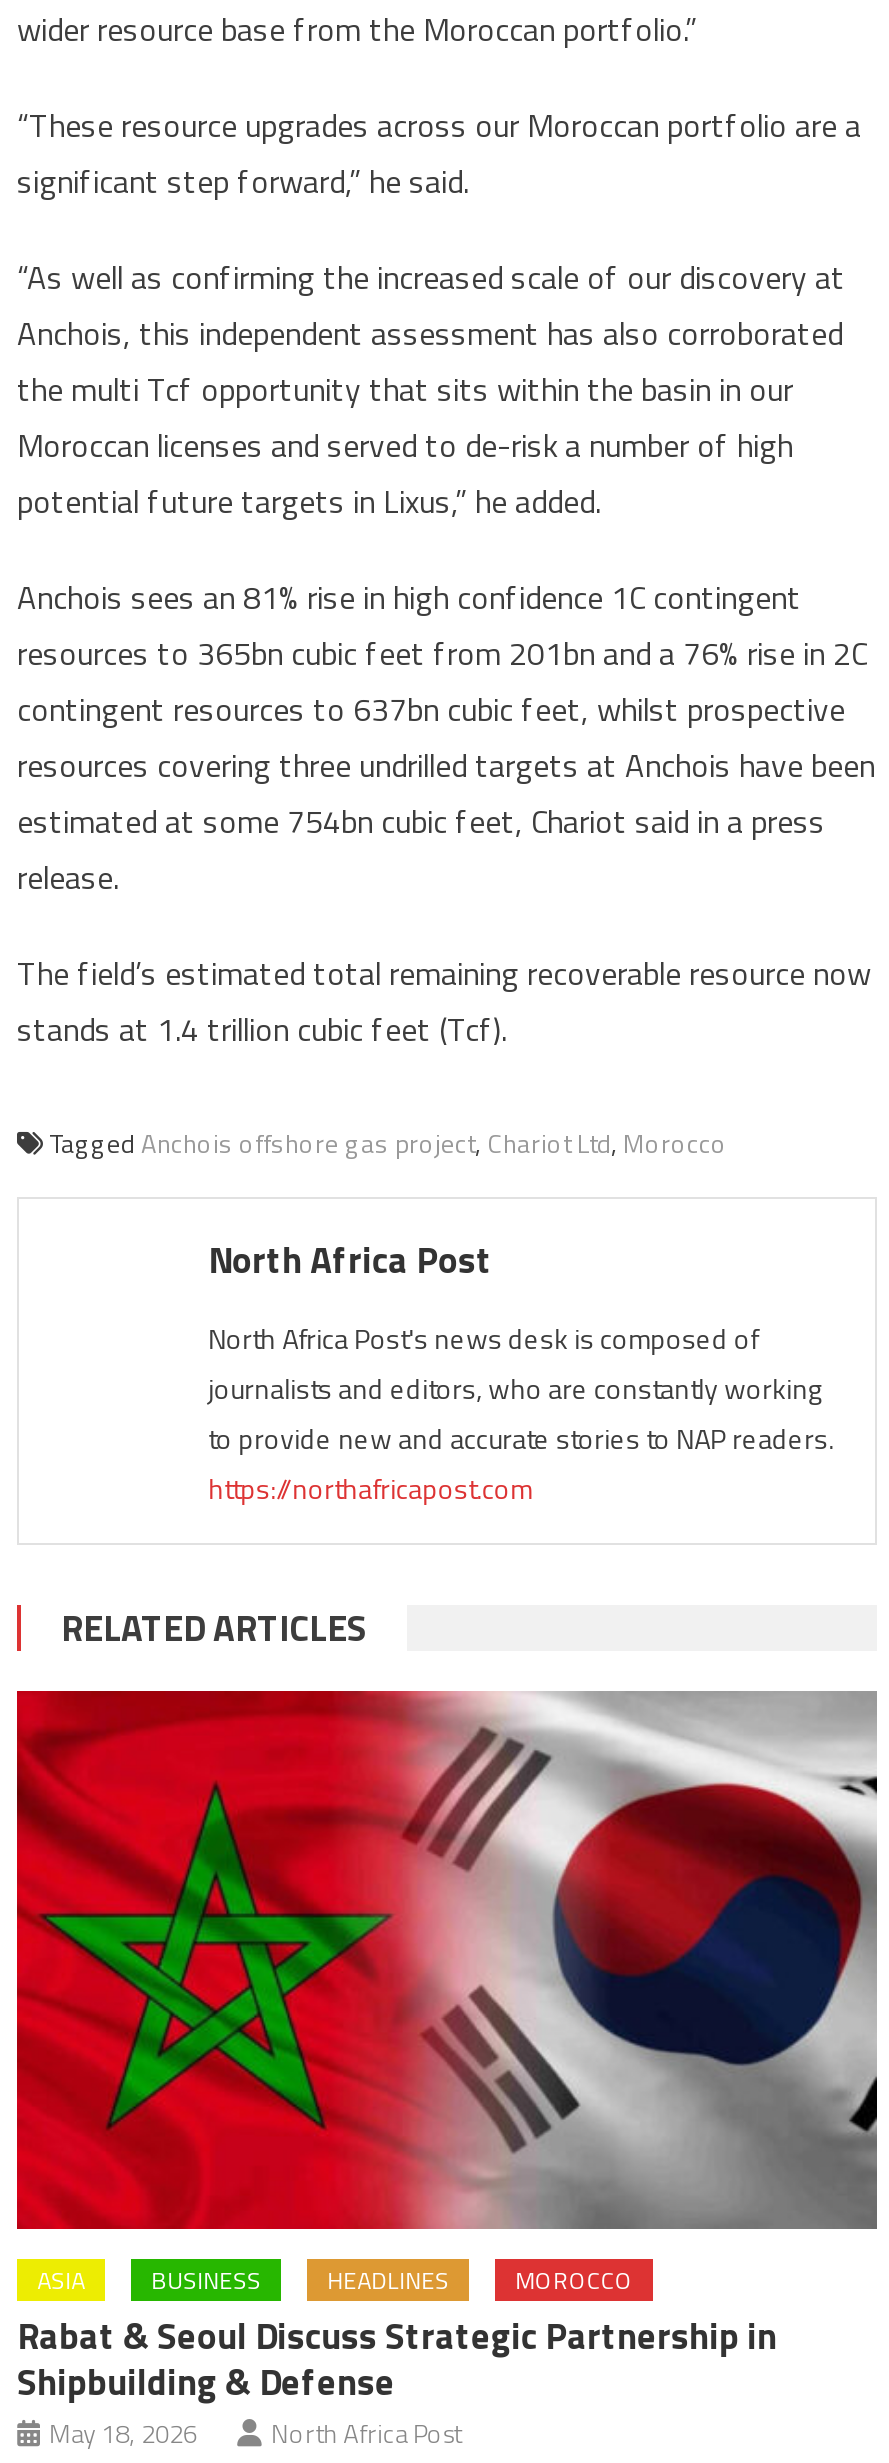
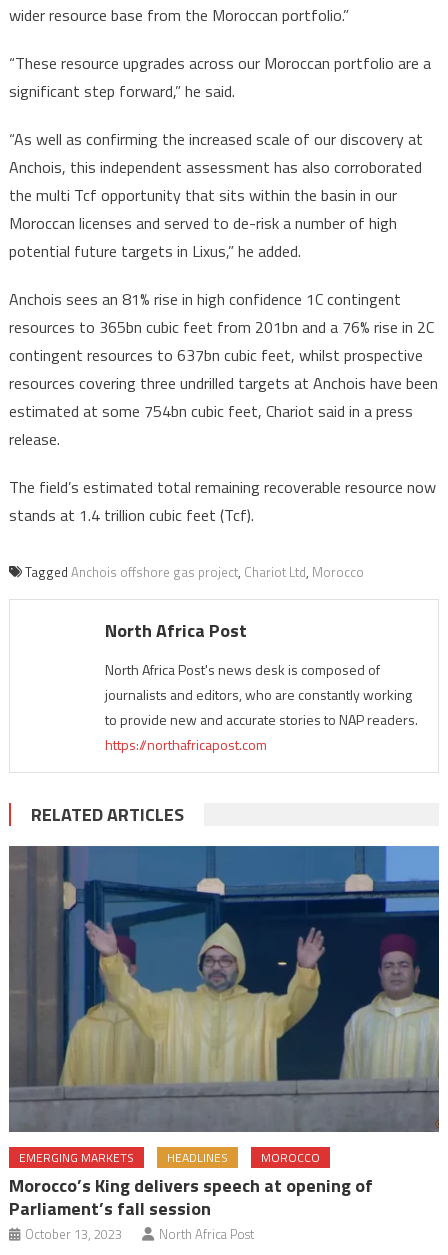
[15,1688,879,2299] [image] | ASIA | BUSINESS -> [8,845,440,1167] [image] | EMERGING MARKETS
[17,2309,777,2453] Rabat & Seoul Discuss Strategic Partnership in | Shipbuilding & Defense | May 18, 2026 -> [9,1172,373,1244] Morocco’s King delivers speech at opening of | Parliament’s fall session | October 13, 2023

